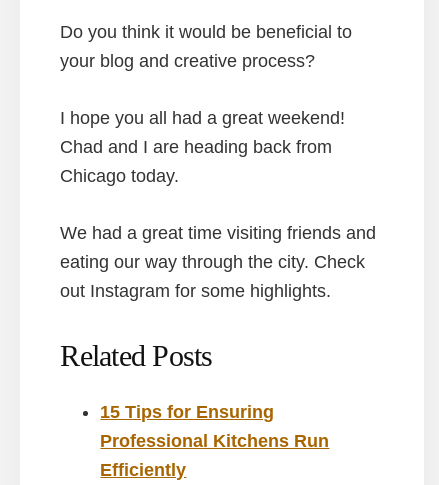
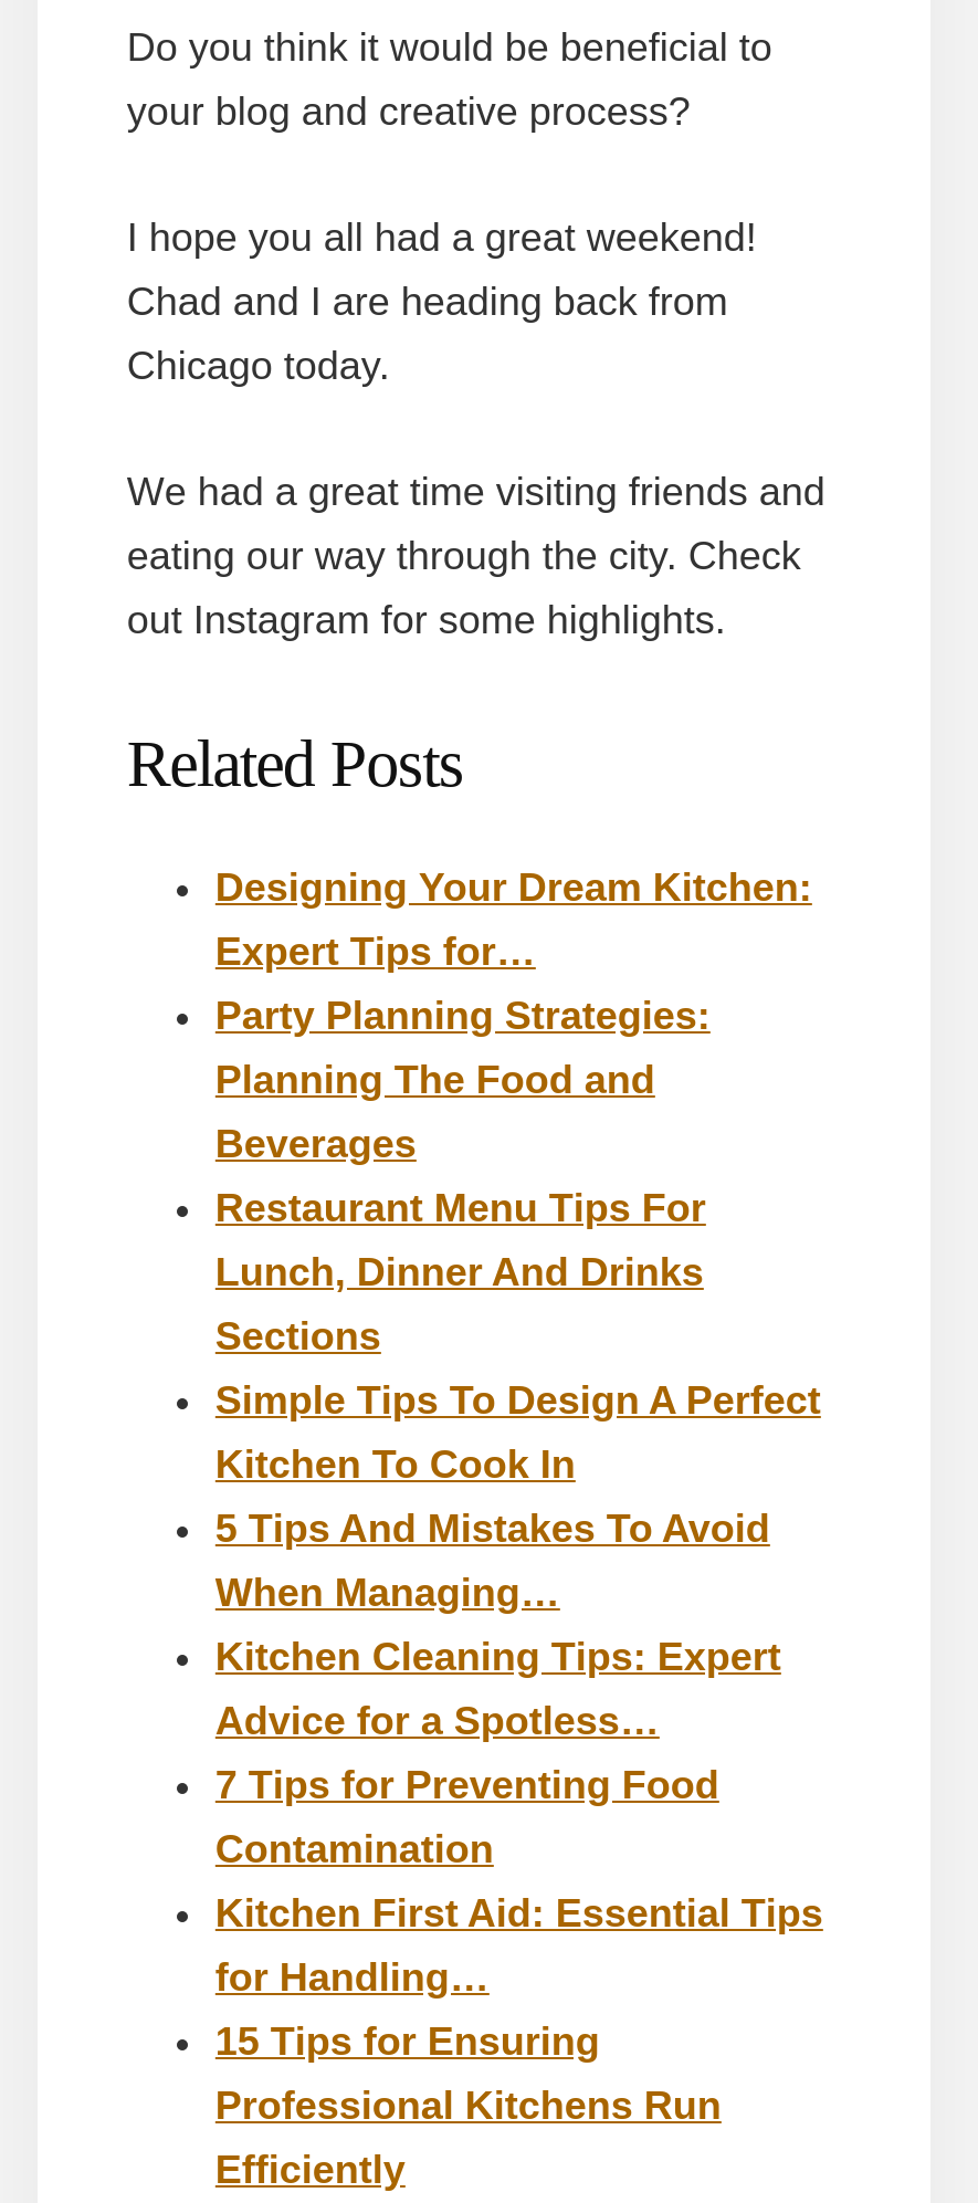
none -> [215,865,823,1999] Designing Your Dream Kitchen: | Expert Tips for… | Party Planning Strategies: | Planning The Food and | Beverages | Restaurant Menu Tips For | Lunch, Dinner And Drinks | Sections | Simple Tips To Design A Perfect | Kitchen To Cook In | 5 Tips And Mistakes To Avoid | When Managing… | Kitchen Cleaning Tips: Expert | Advice for a Spotless… | 7 Tips for Preventing Food | Contamination | Kitchen First Aid: Essential Tips | for Handling…

